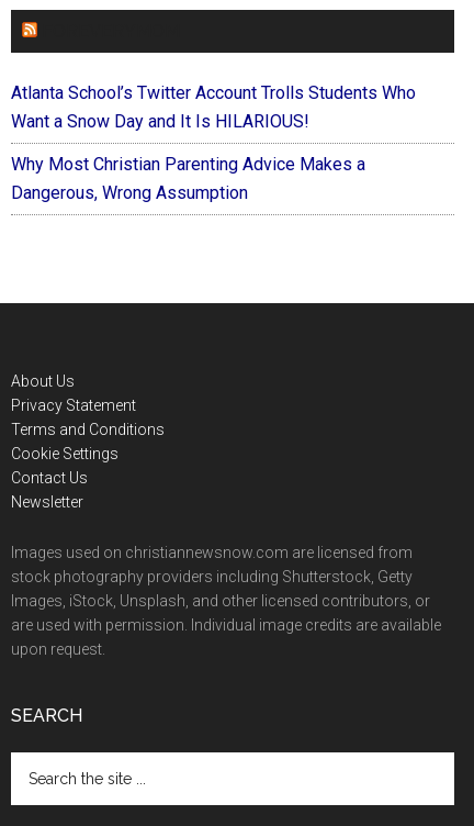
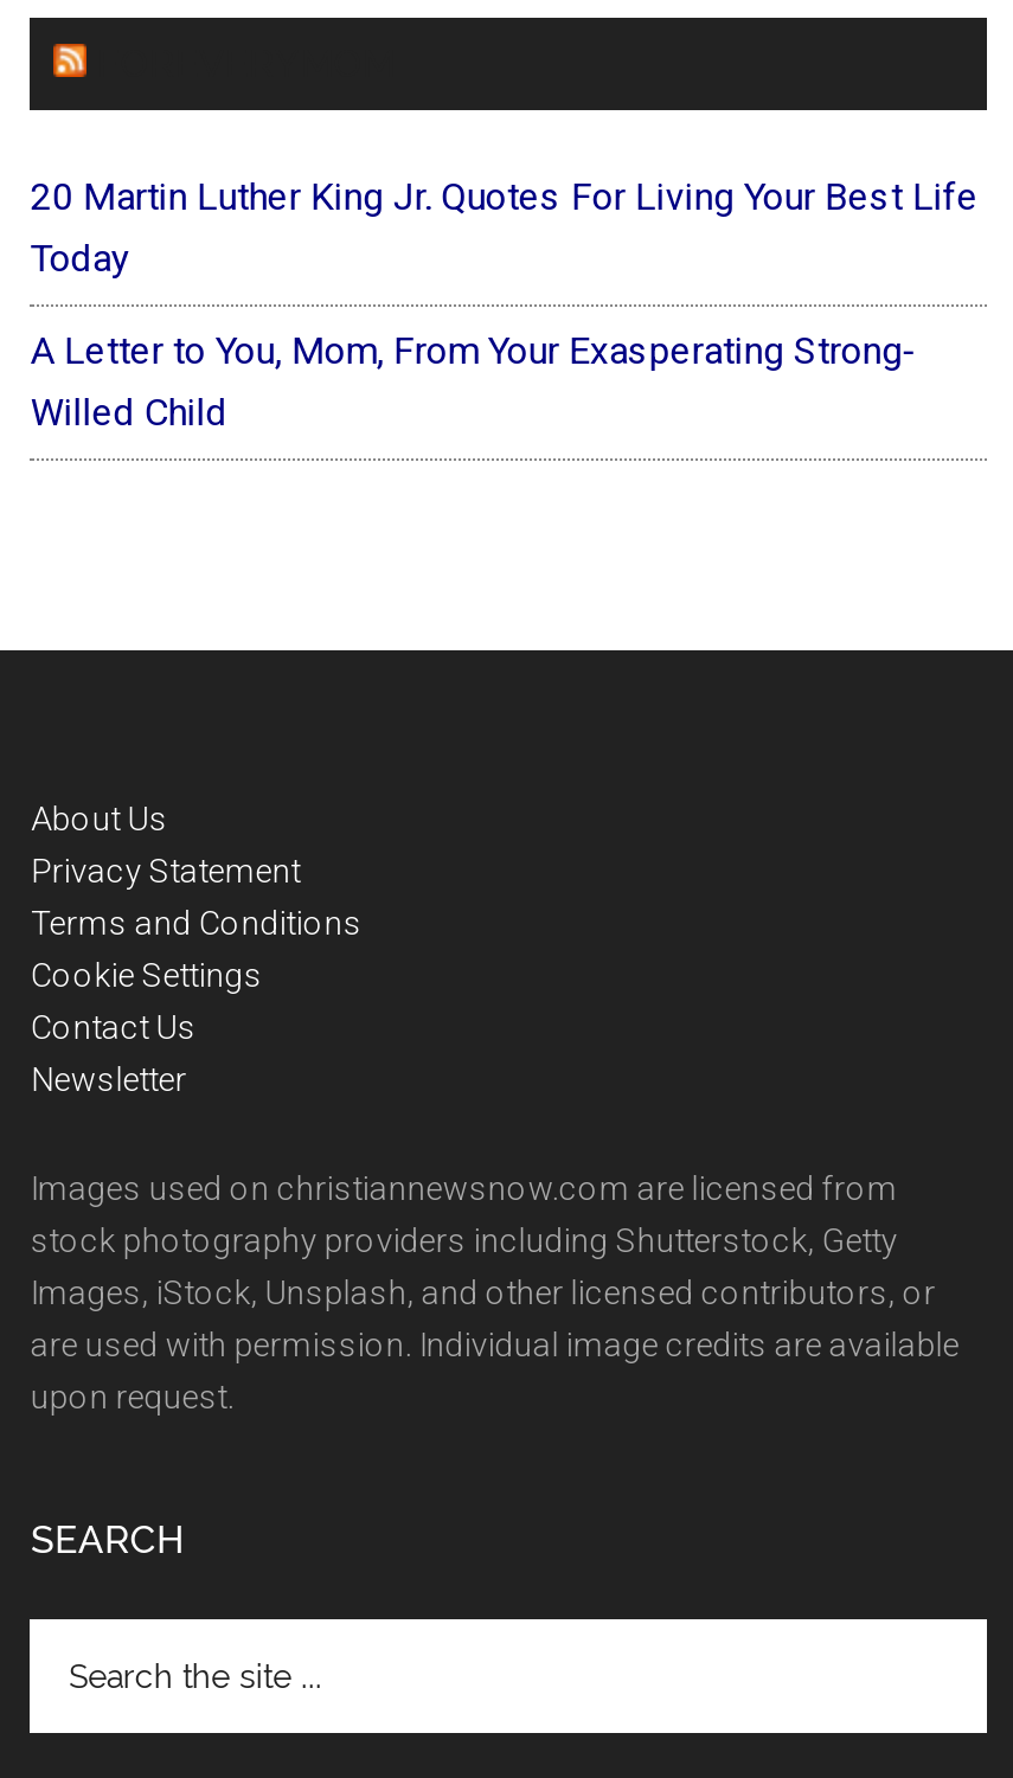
[11,82,416,132] Atlanta School’s Twitter Account Trolls Students Who | Want a Snow Day and It Is HILARIOUS! -> [31,176,978,282] 20 Martin Luther King Jr. Quotes For Living Your Best Life | Today
[11,154,366,203] Why Most Christian Parenting Advice Makes a | Dangerous, Wrong Assumption -> [31,330,917,436] A Letter to You, Mom, From Your Exasperating Strong- | Willed Child

